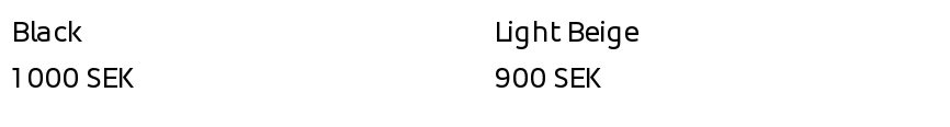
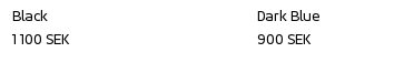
[495,13,640,50] Light Beige -> [257,7,319,25] Dark Blue
[12,59,133,96] 1 000 SEK -> [12,30,69,49] 1 100 SEK

